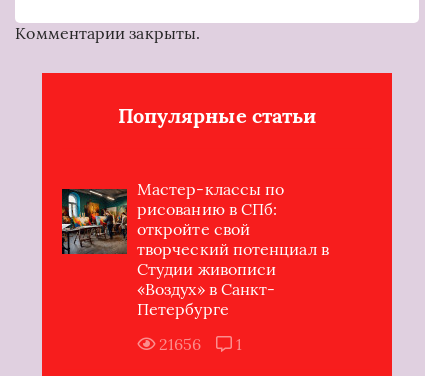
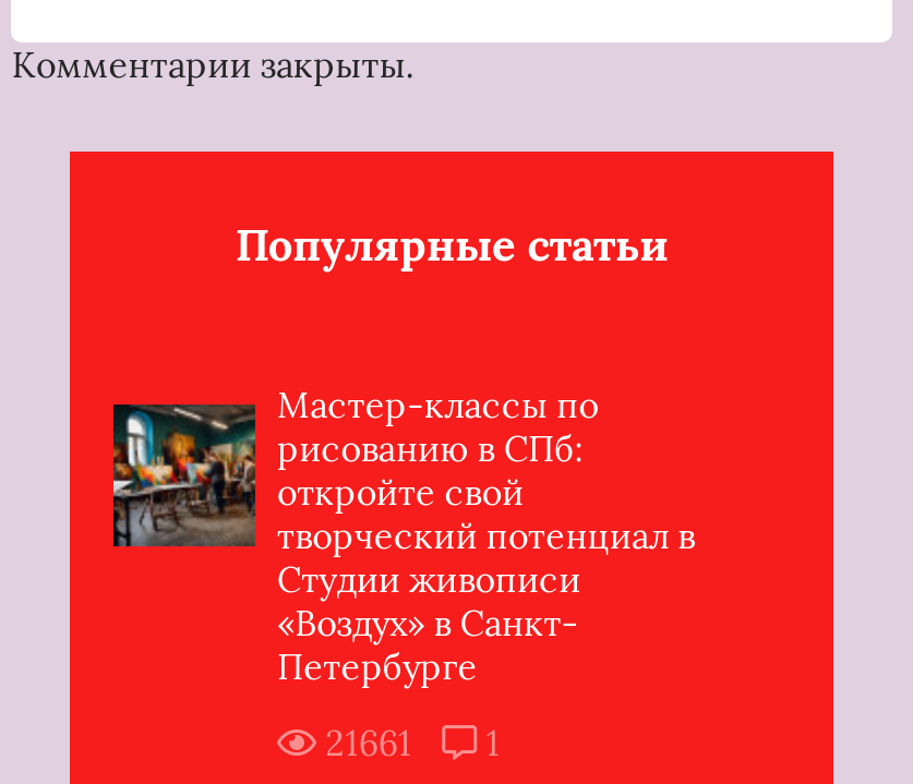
[155,334,242,354] 21656 1 -> [317,720,499,764] 21661 1

